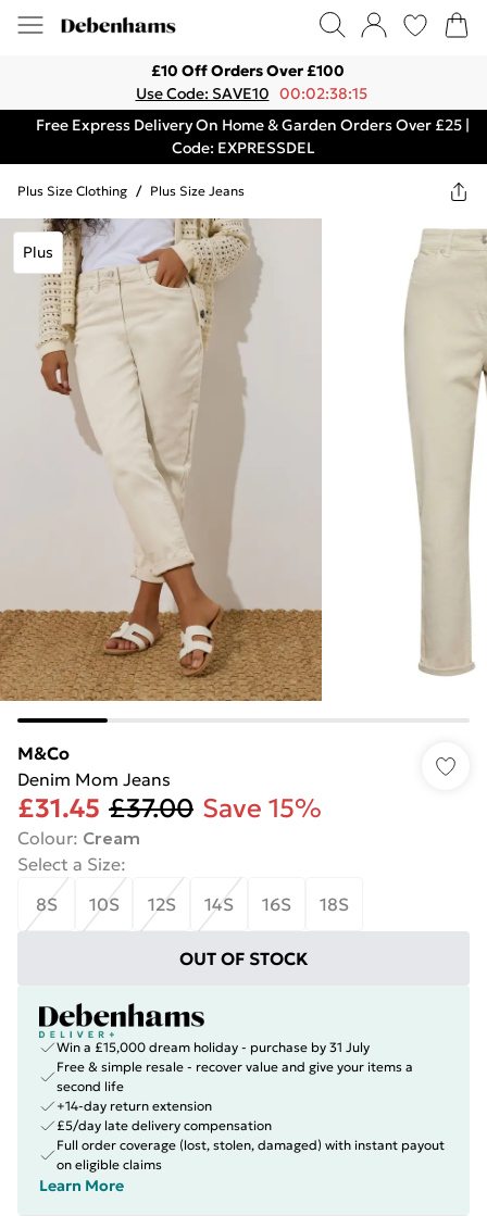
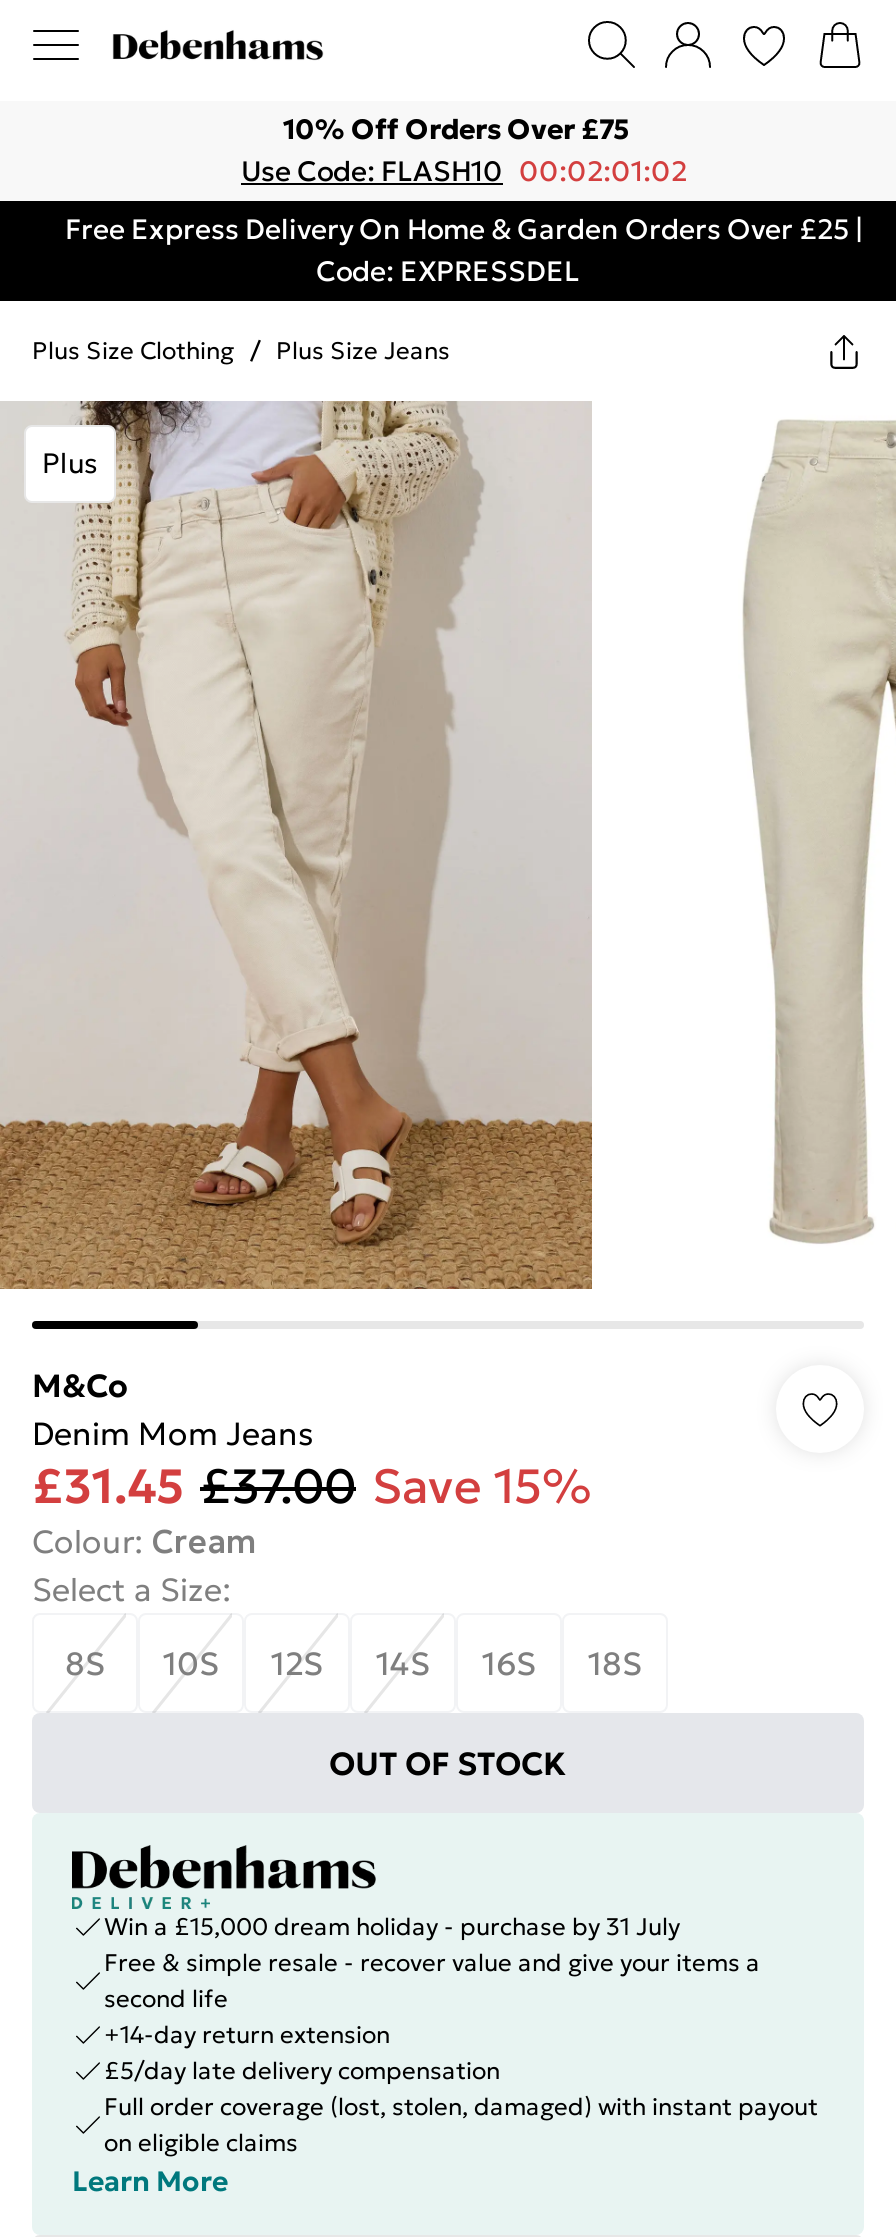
[151,61,345,80] £10 Off Orders Over £100 -> [283,111,629,147] 10% Off Orders Over £75
[135,84,367,103] Use Code: SAVE10 00:02:38:15 -> [241,153,687,189] Use Code: FLASH10 00:02:01:02

